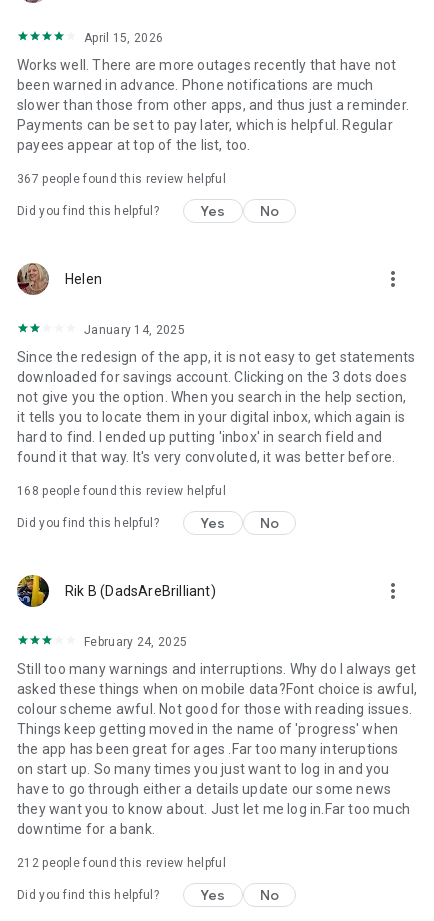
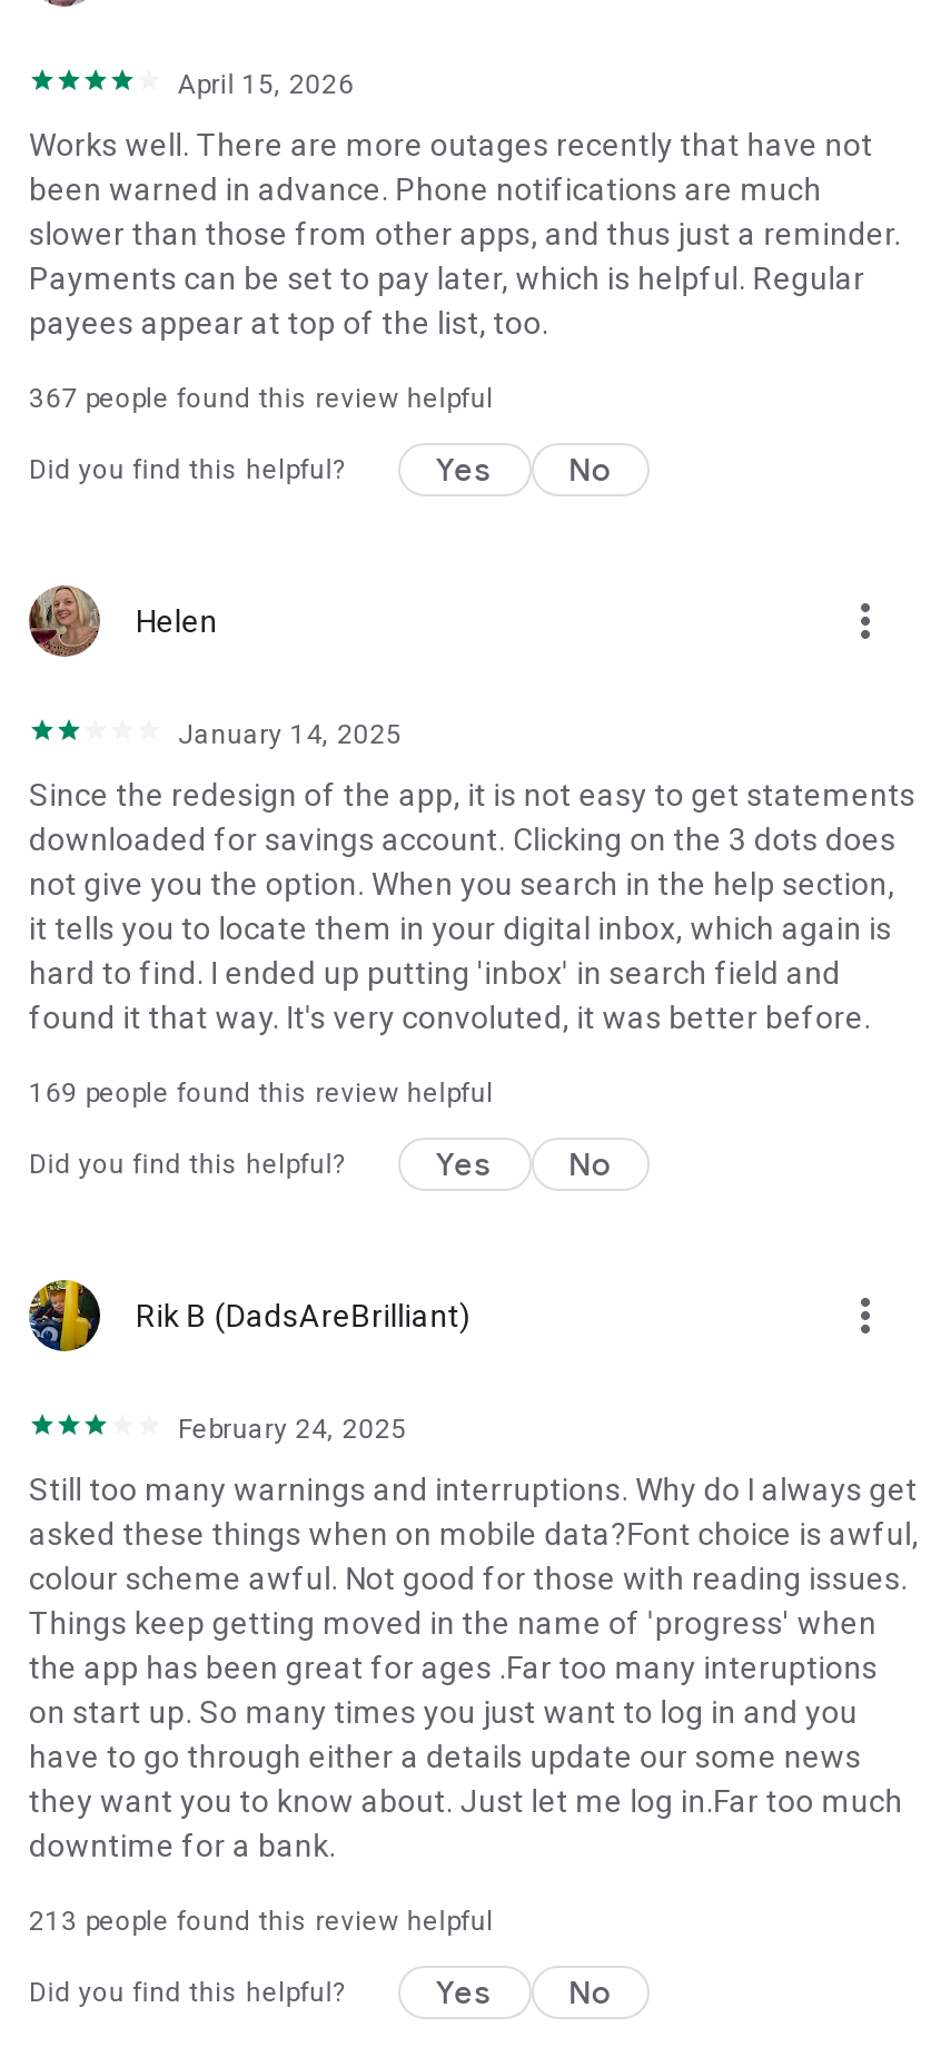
[17,484,226,498] 168 people found this review helpful -> [29,1077,493,1109] 169 people found this review helpful
[17,856,226,870] 212 people found this review helpful -> [29,1906,493,1937] 213 people found this review helpful

